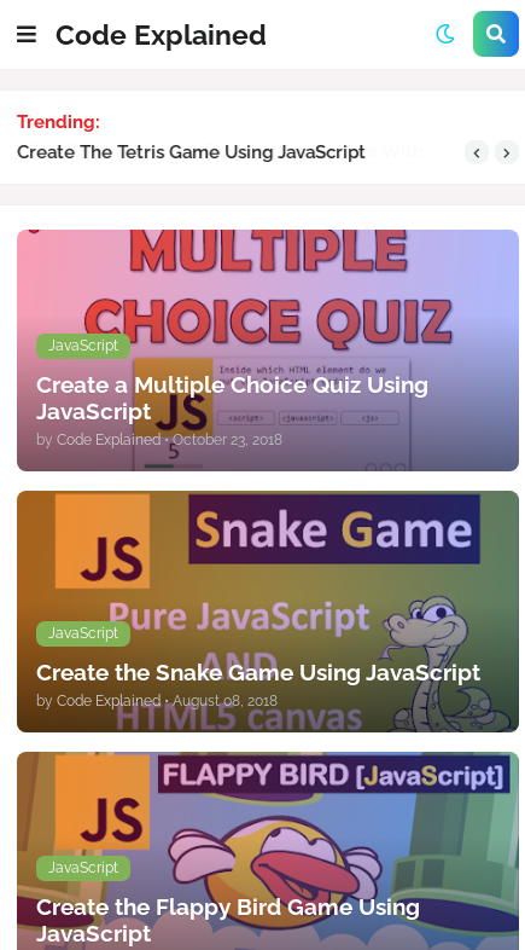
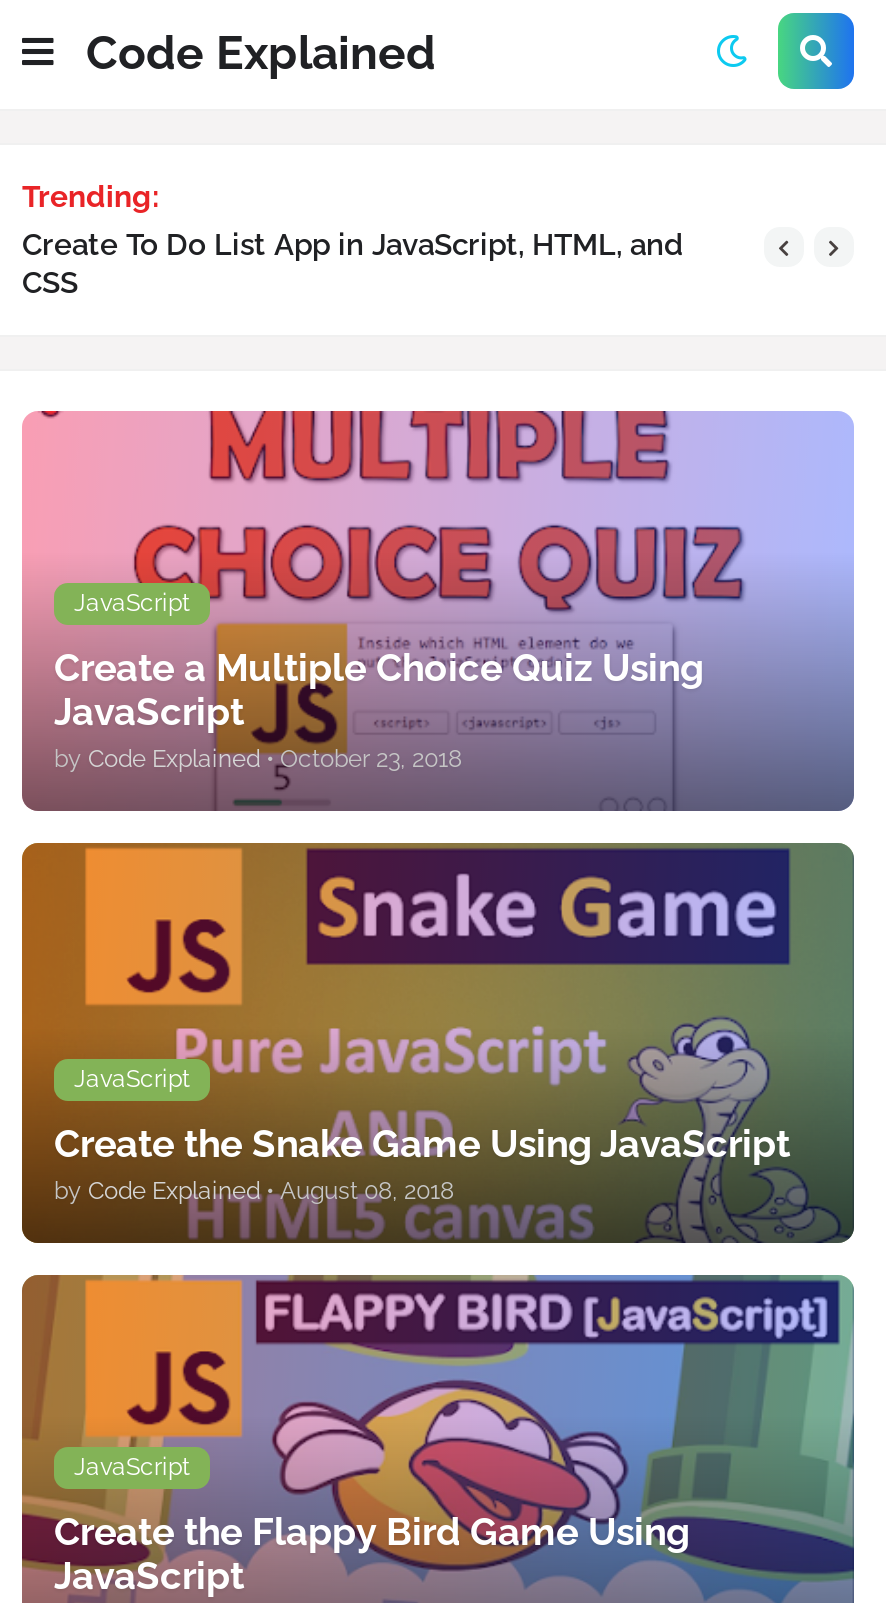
[17,141,366,163] Create The Tetris Game Using JavaScript -> [22,227,684,301] Create To Do List App in JavaScript, HTML, and | CSS

